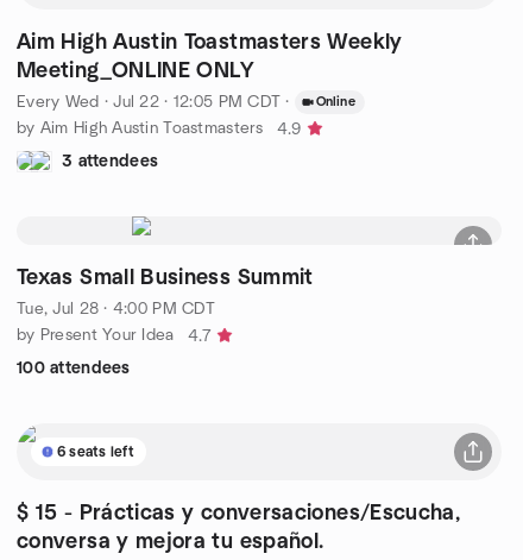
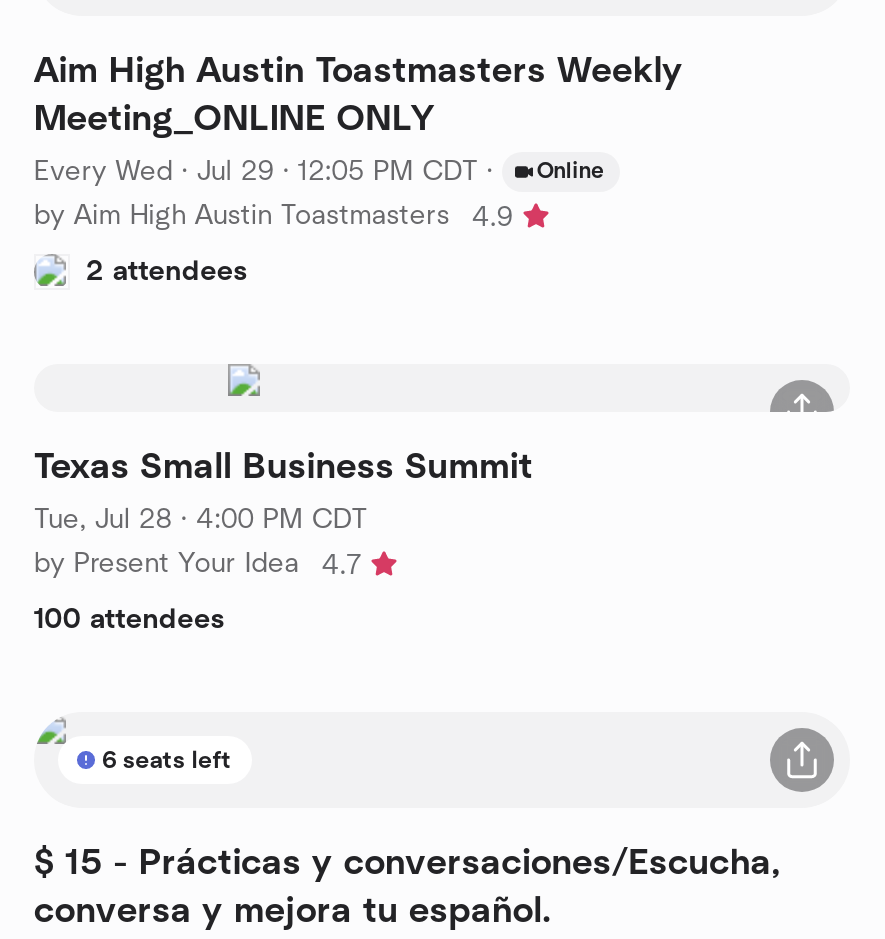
[17,93,289,110] Every Wed · Jul 22 · 12:05 PM CDT · -> [34,157,493,185] Every Wed · Jul 29 · 12:05 PM CDT ·
[62,153,158,169] 3 attendees -> [86,257,248,285] 2 attendees

